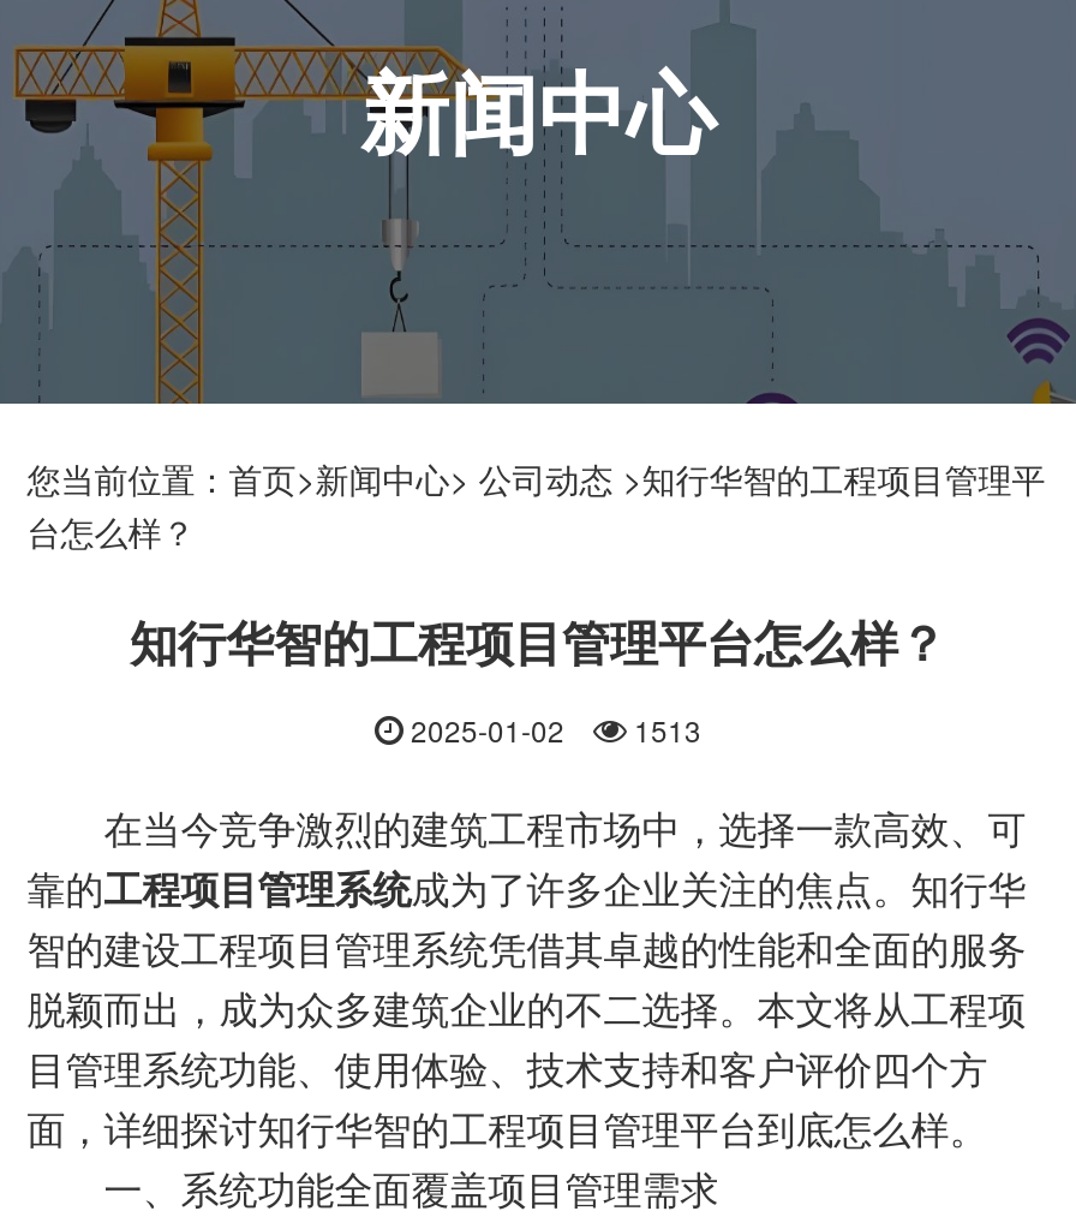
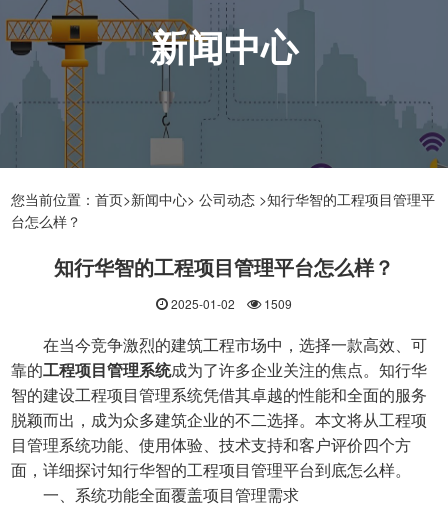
[403,709,701,750] 2025-01-02 1513 -> [168,295,292,312] 2025-01-02 1509

